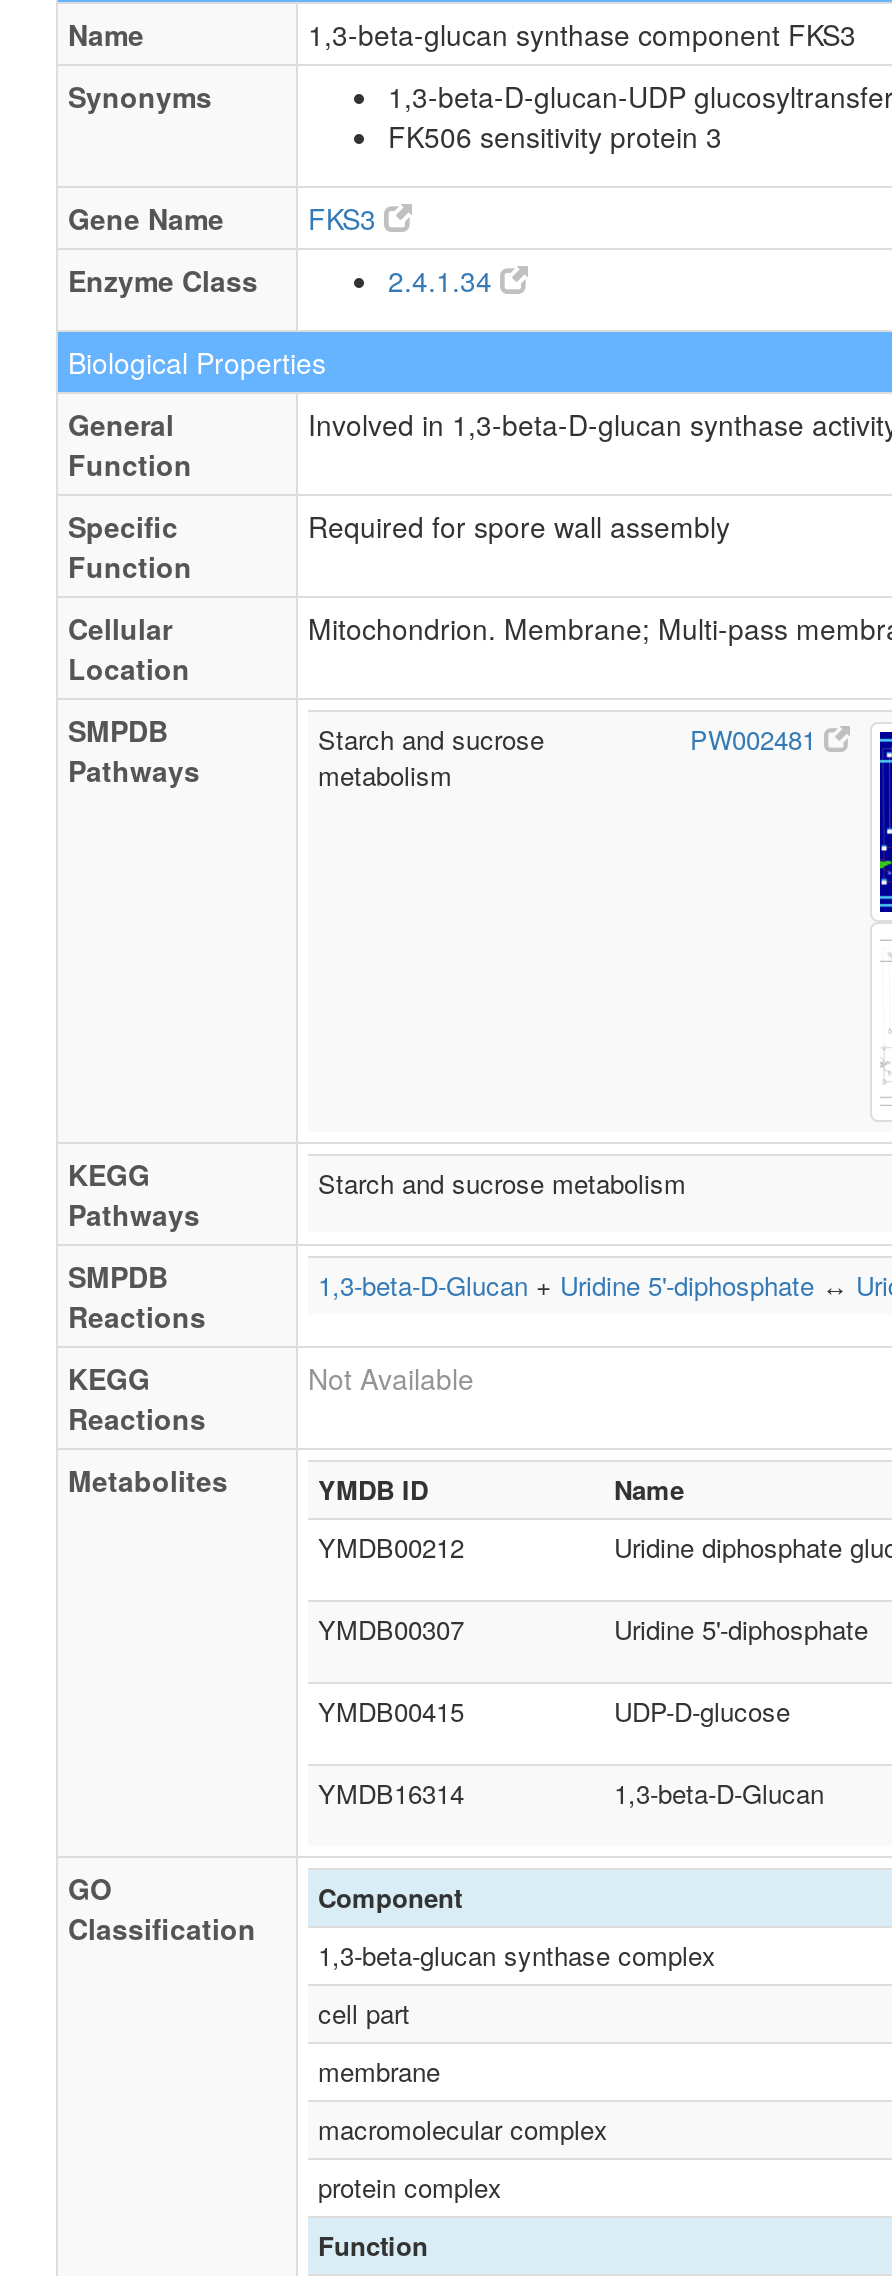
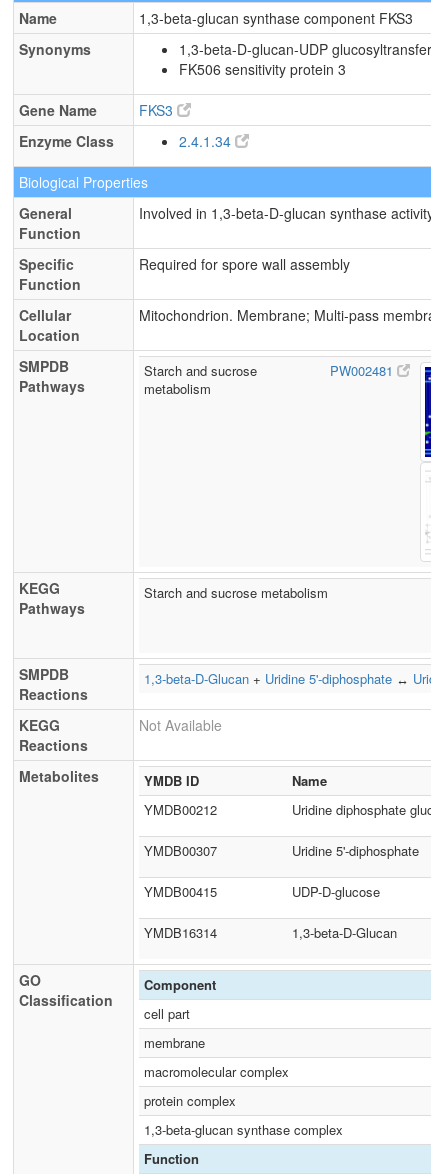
moved [318,1936,716,1974] -> [144,1120,343,1139]: 1,3-beta-glucan synthase complex

